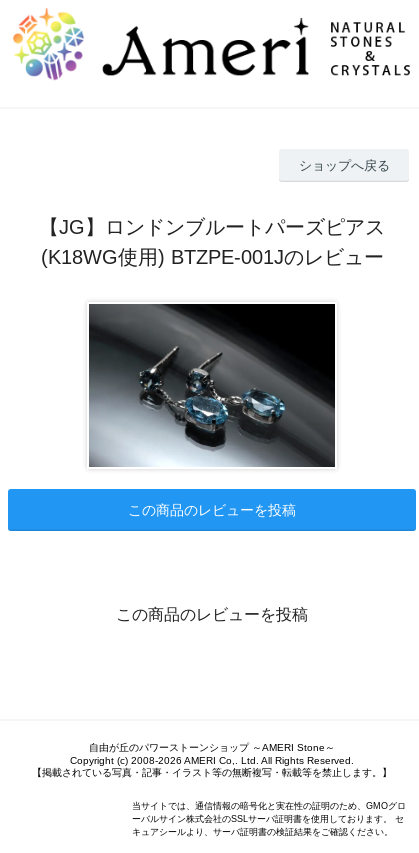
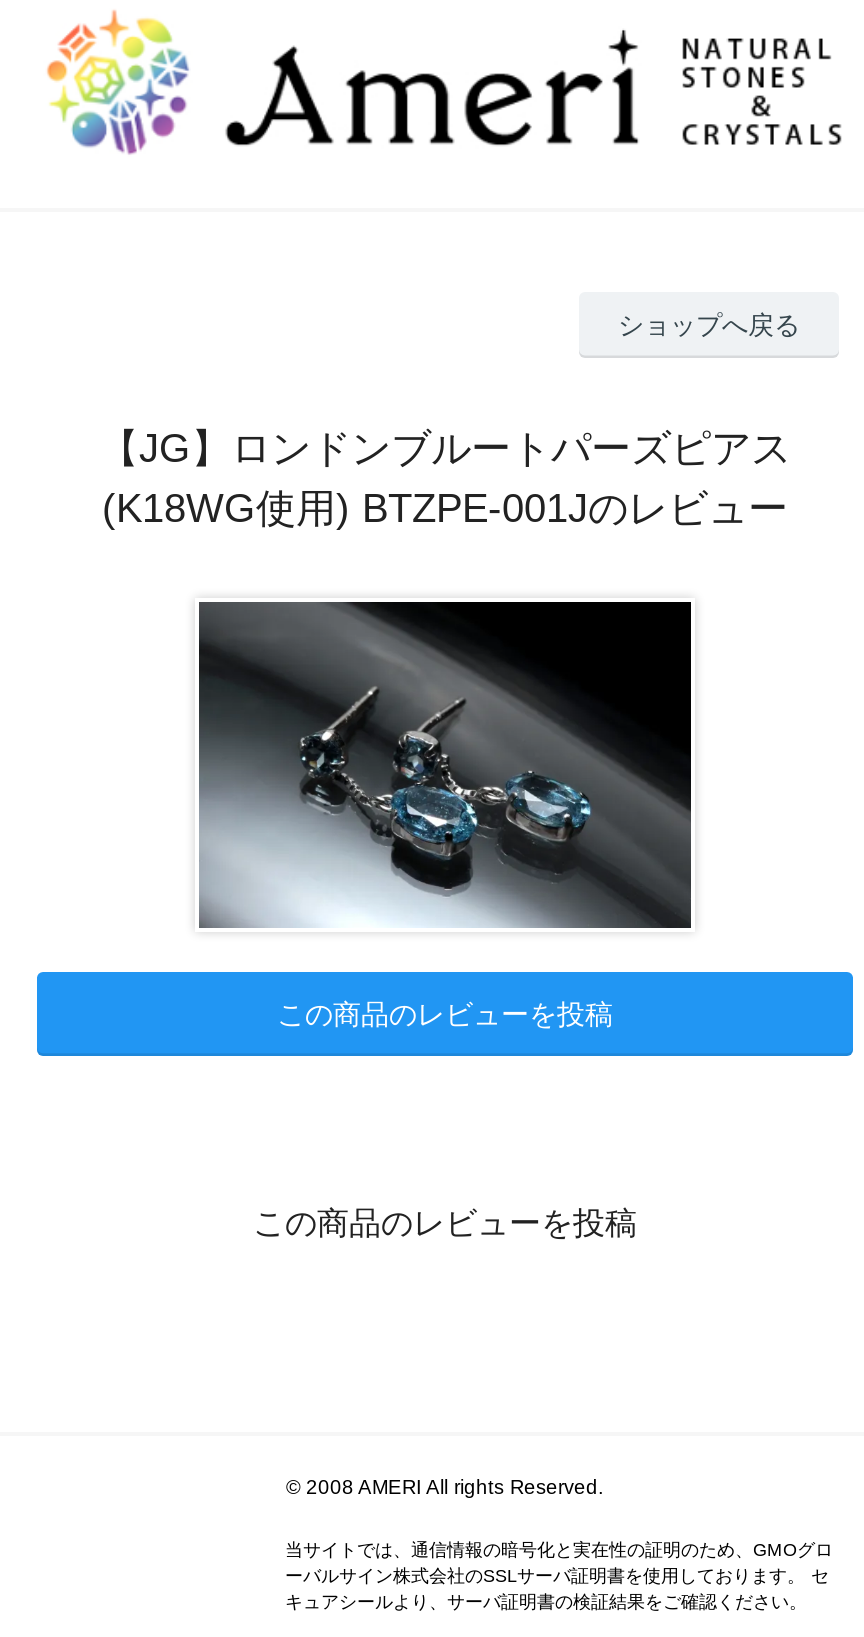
[32,742,392,778] 自由が丘のパワーストーンショップ ～AMERI Stone～ | Copyright (c) 2008-2026 AMERI Co,. Ltd. All Rights Reserved. | 【掲載されている写真・記事・イラスト等の無断複写・転載等を禁止します。】 -> [286,1477,604,1499] © 2008 AMERI All rights Reserved.

